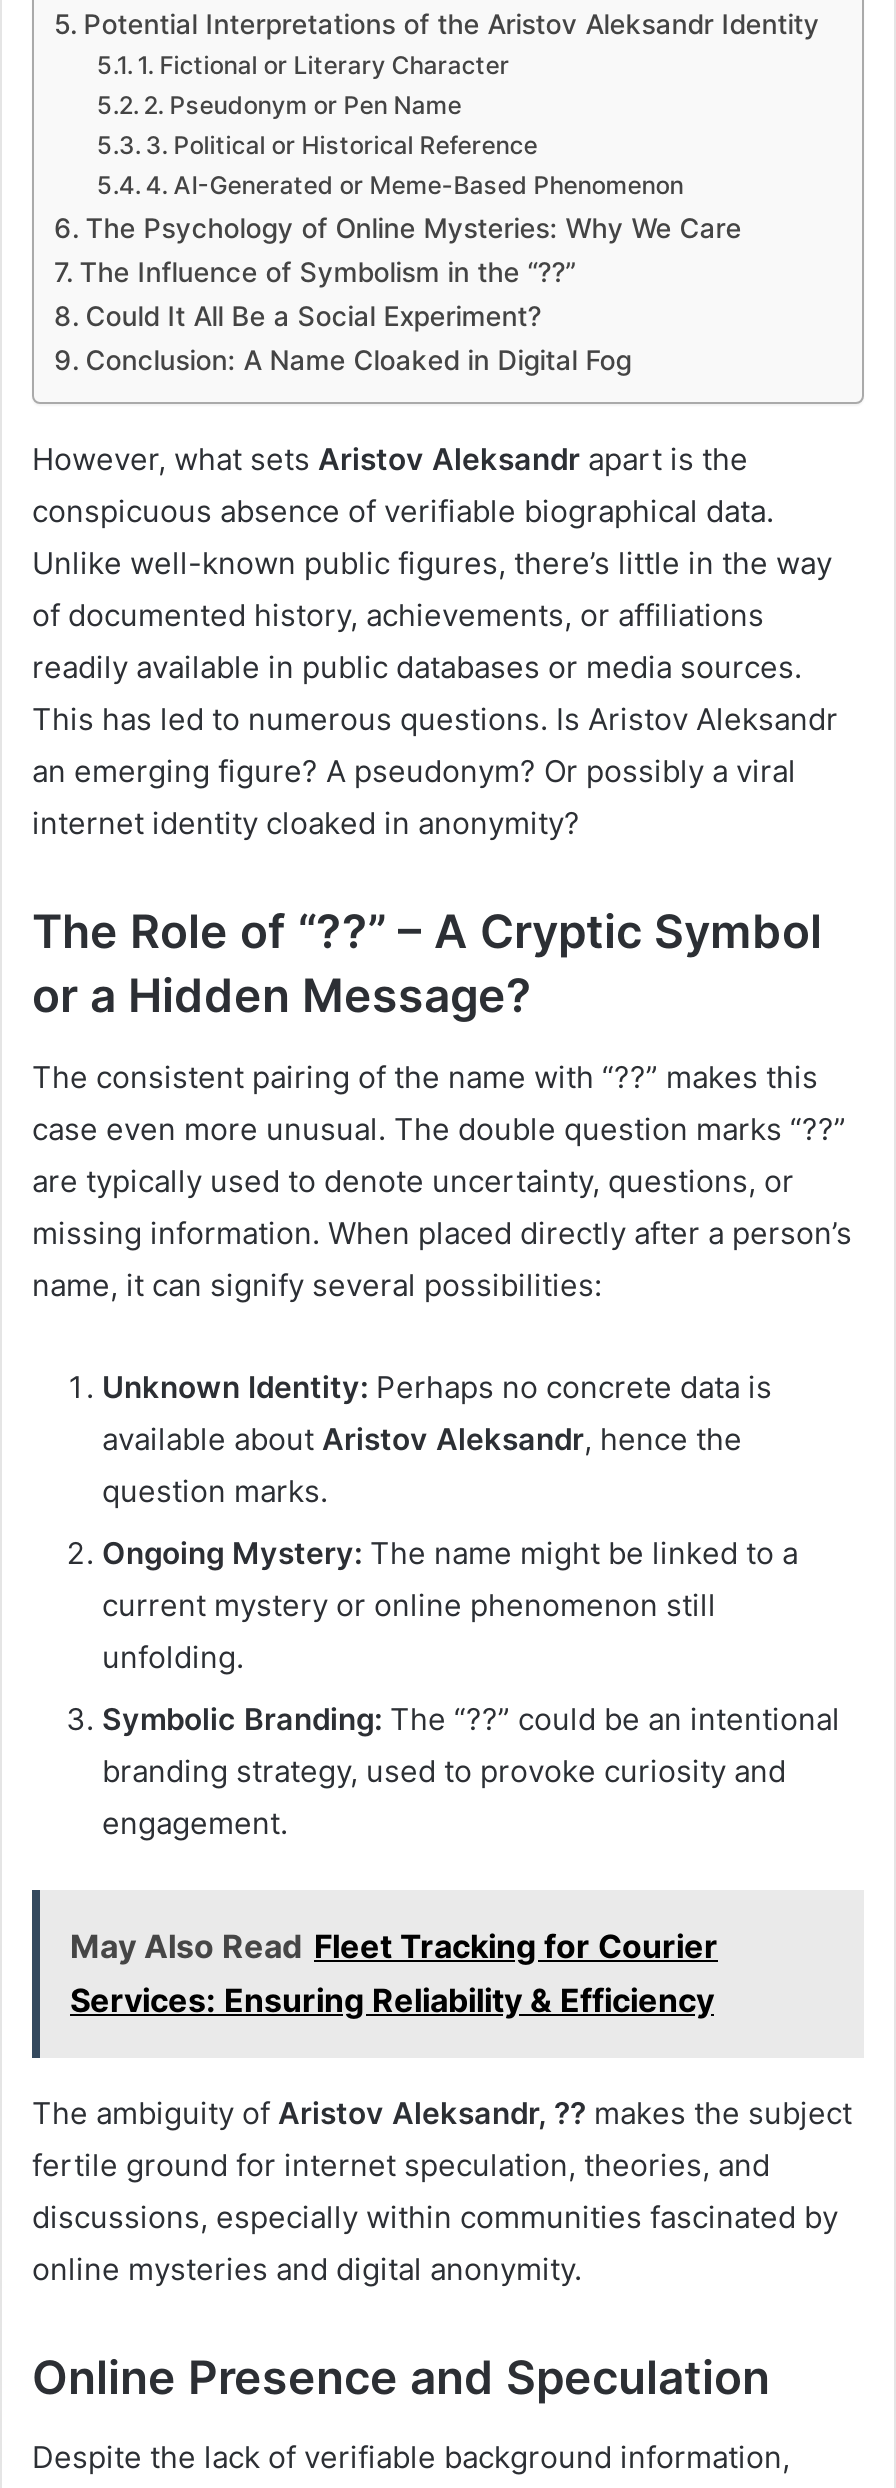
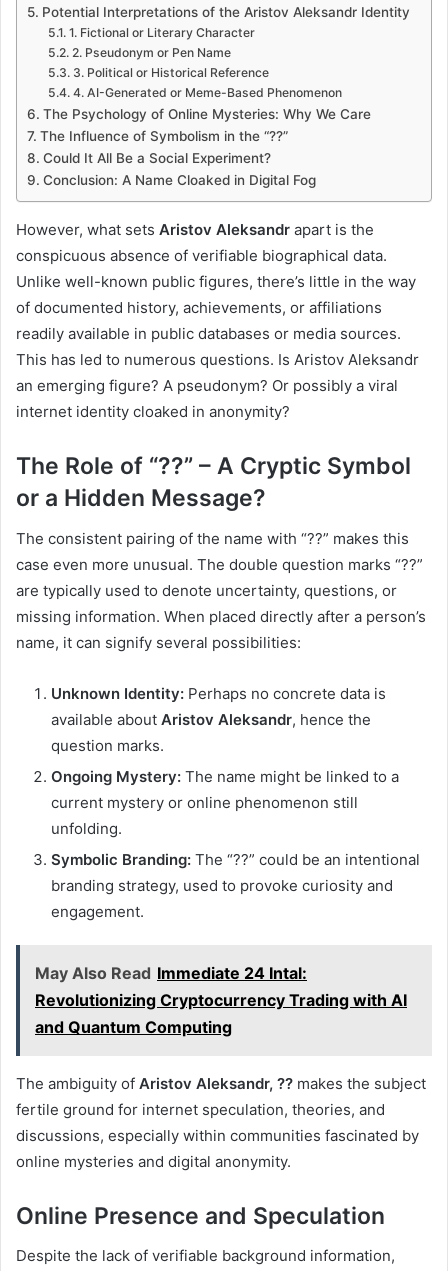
[70,1925,718,2019] May Also Read Fleet Tracking for Courier | Services: Ensuring Reliability & Efficiency -> [35,963,407,1037] May Also Read Immediate 24 Intal: | Revolutionizing Cryptocurrency Trading with AI | and Quantum Computing

